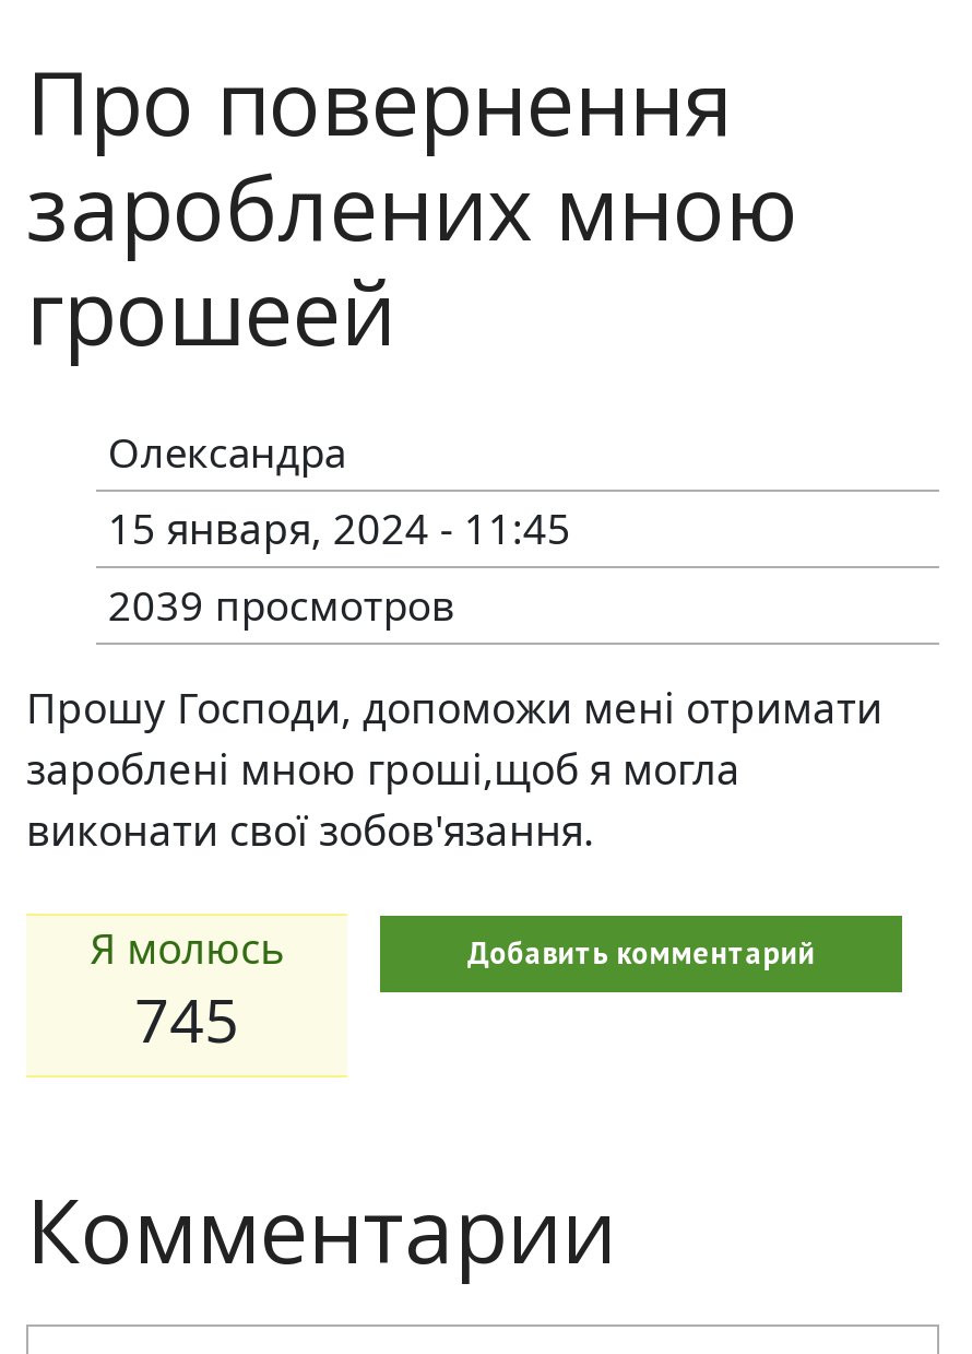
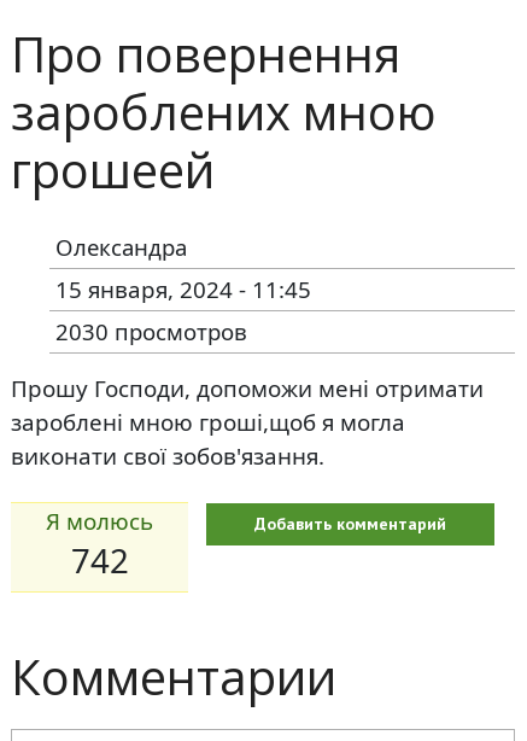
[108,577,455,632] 2039 просмотров -> [56,316,248,346] 2030 просмотров
[135,979,239,1060] 745 -> [71,538,129,583] 742

